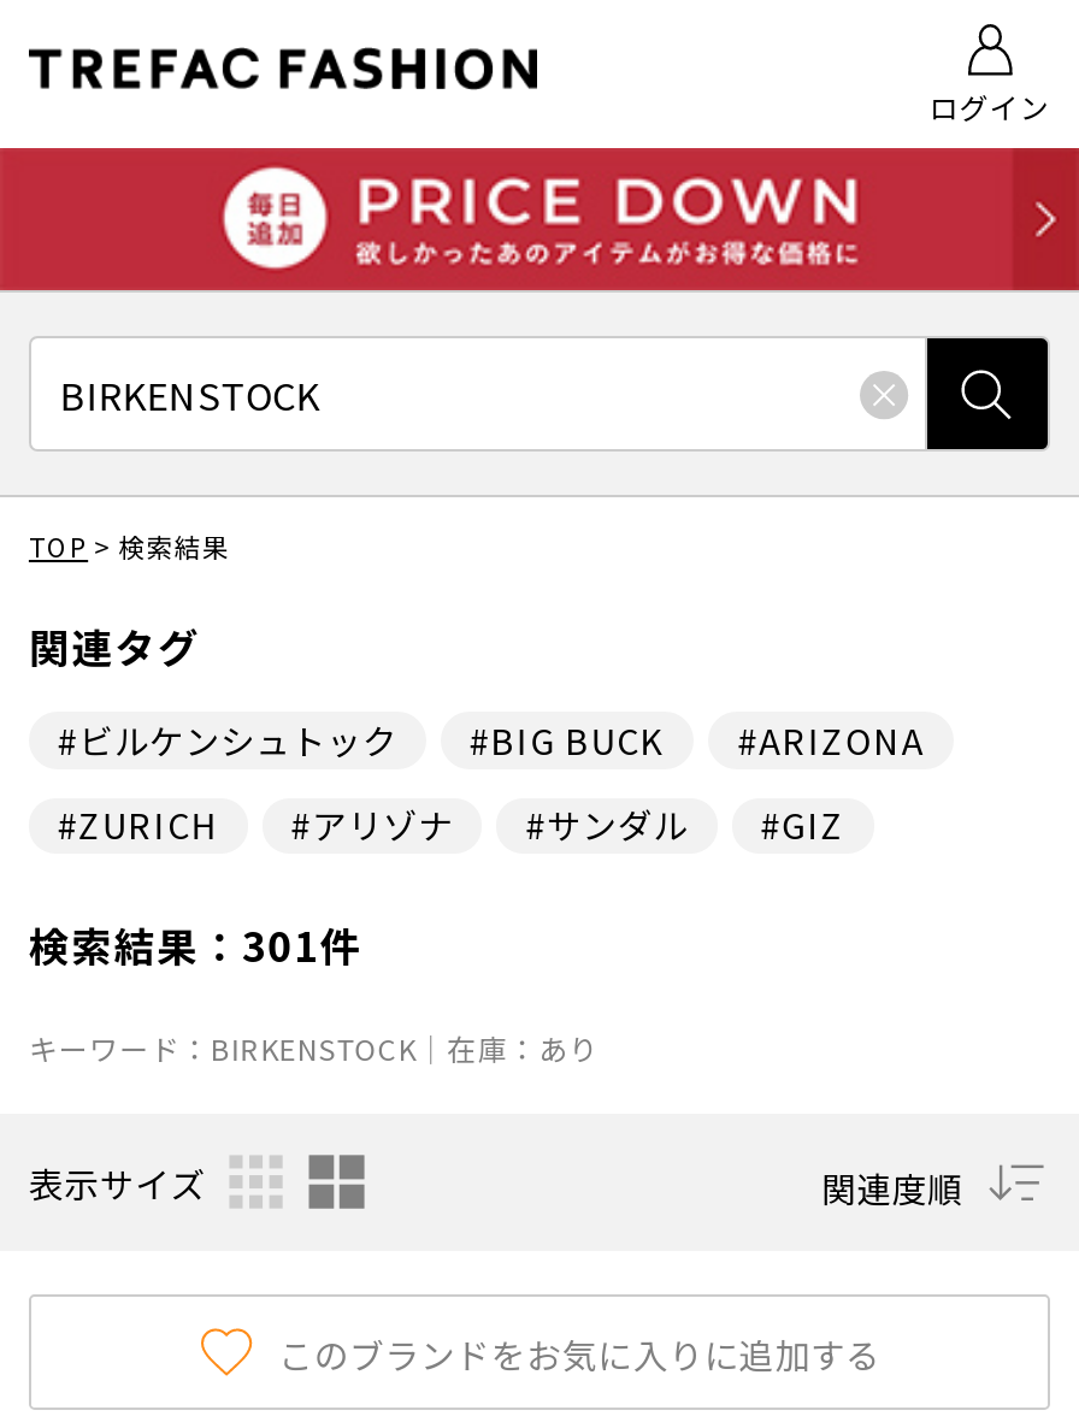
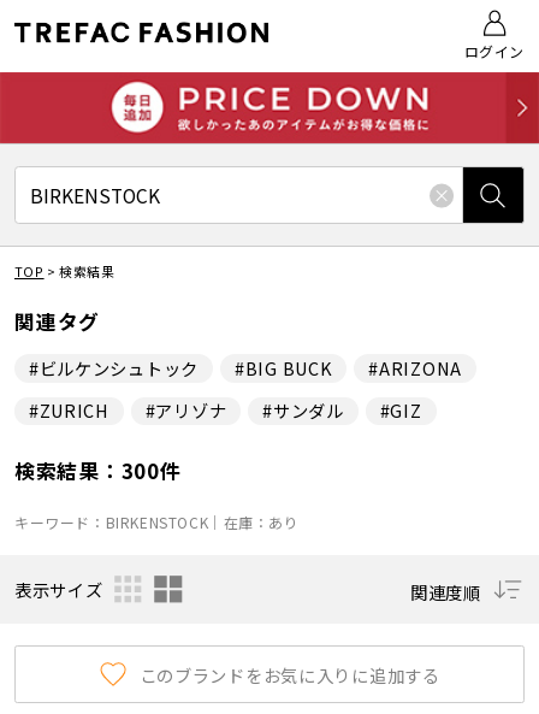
[29,917,362,975] 検索結果：301件 -> [14,457,181,486] 検索結果：300件

